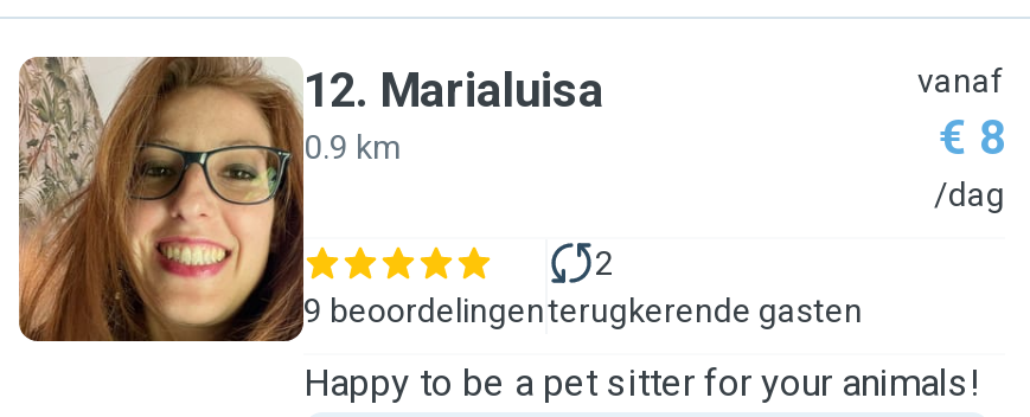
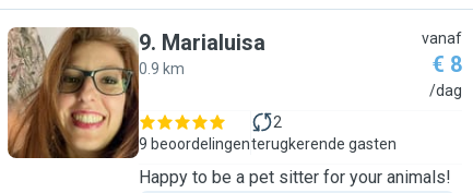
[303,62,604,118] 12. Marialuisa -> [139,29,265,56] 9. Marialuisa

